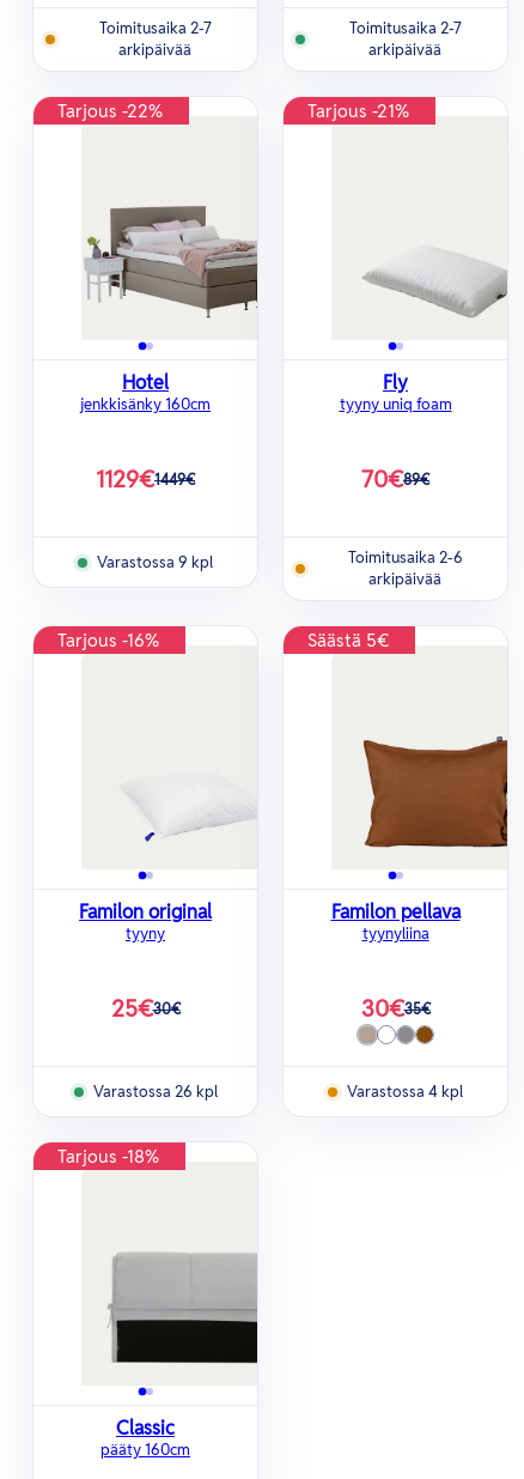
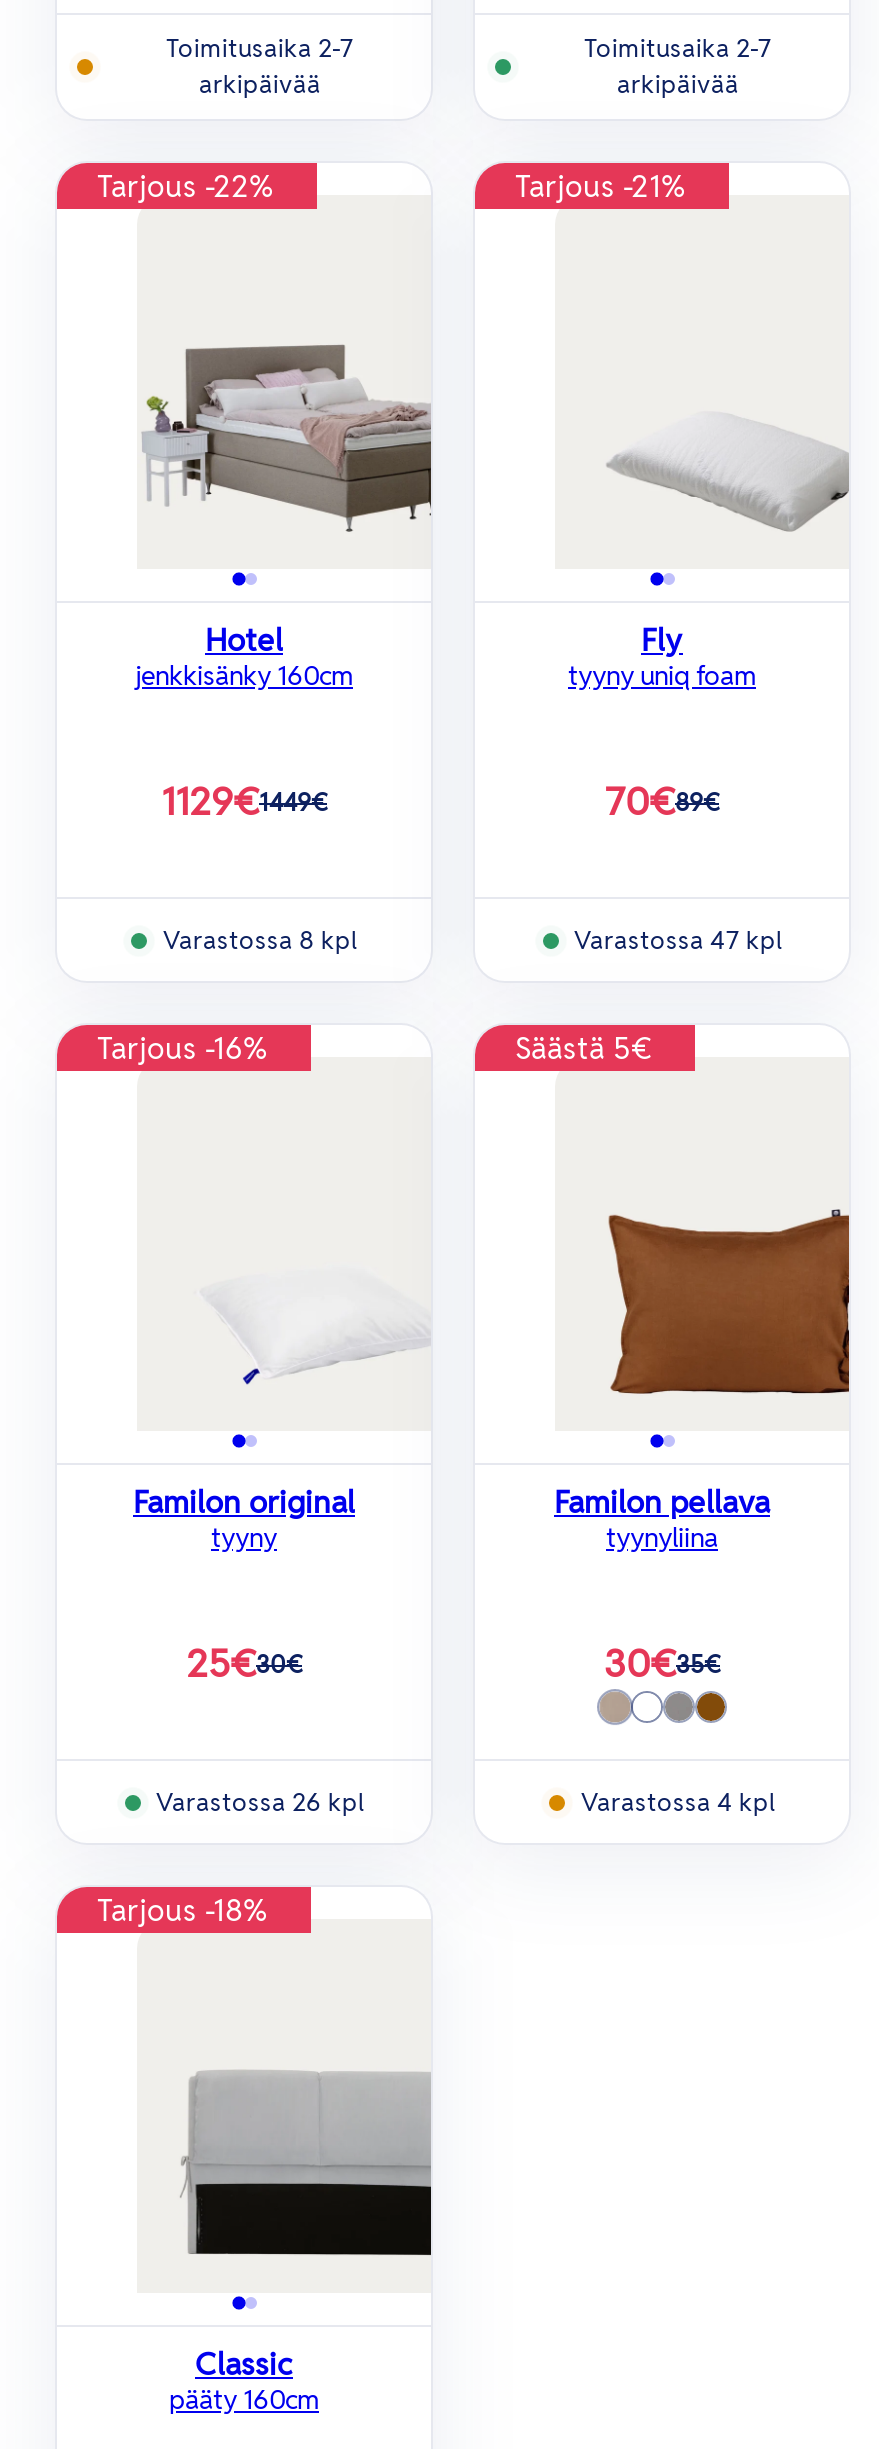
[97,552,213,572] Varastossa 9 kpl -> [163,922,357,956] Varastossa 8 kpl
[348,547,462,589] Toimitusaika 2-6 | arkipäivää -> [574,922,782,956] Varastossa 47 kpl

